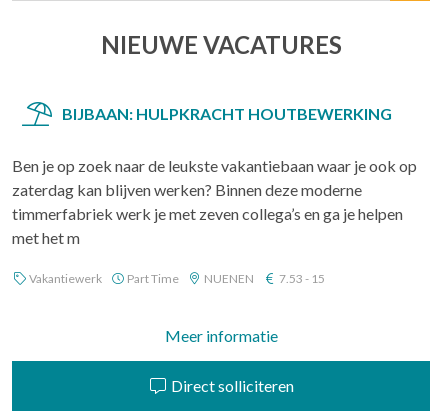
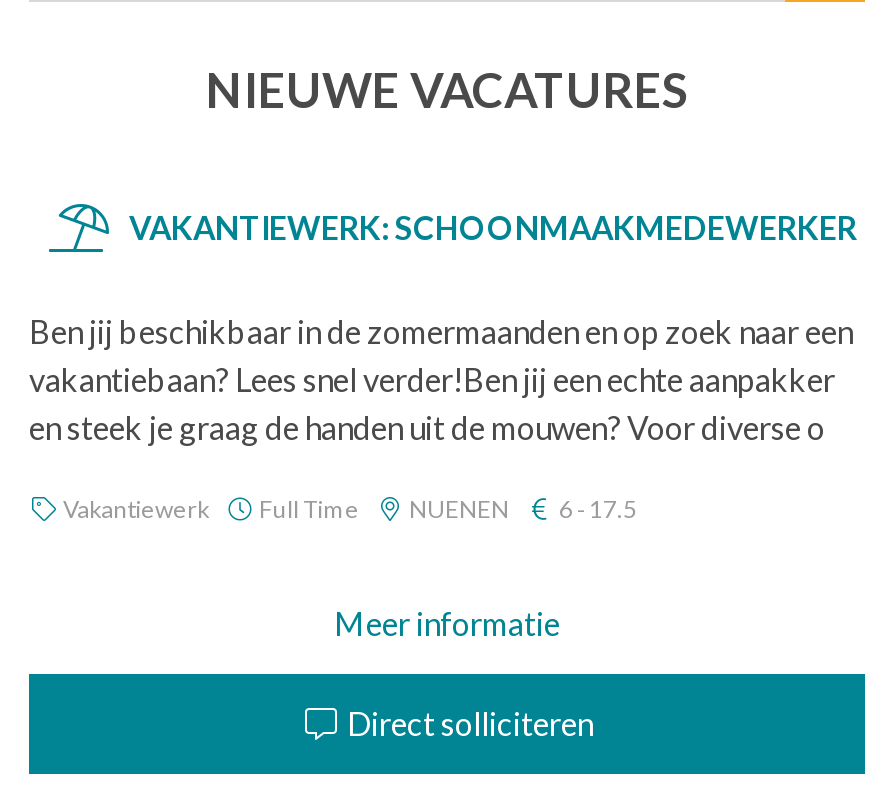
[62,104,392,123] BIJBAAN: HULPKRACHT HOUTBEWERKING -> [129,208,857,246] VAKANTIEWERK: SCHOONMAAKMEDEWERKER
[12,156,417,247] Ben je op zoek naar de leukste vakantiebaan waar je ook op | zaterdag kan blijven werken? Binnen deze moderne | timmerfabriek werk je met zeven collega’s en ga je helpen | met het m -> [29,312,853,446] Ben jij beschikbaar in de zomermaanden en op zoek naar een | vakantiebaan? Lees snel verder!Ben jij een echte aanpakker | en steek je graag de handen uit de mouwen? Voor diverse o
[125,271,179,286] Part Time -> [255,494,359,524] Full Time
[277,271,325,286] 7.53 - 15 -> [555,494,637,524] 6 - 17.5

